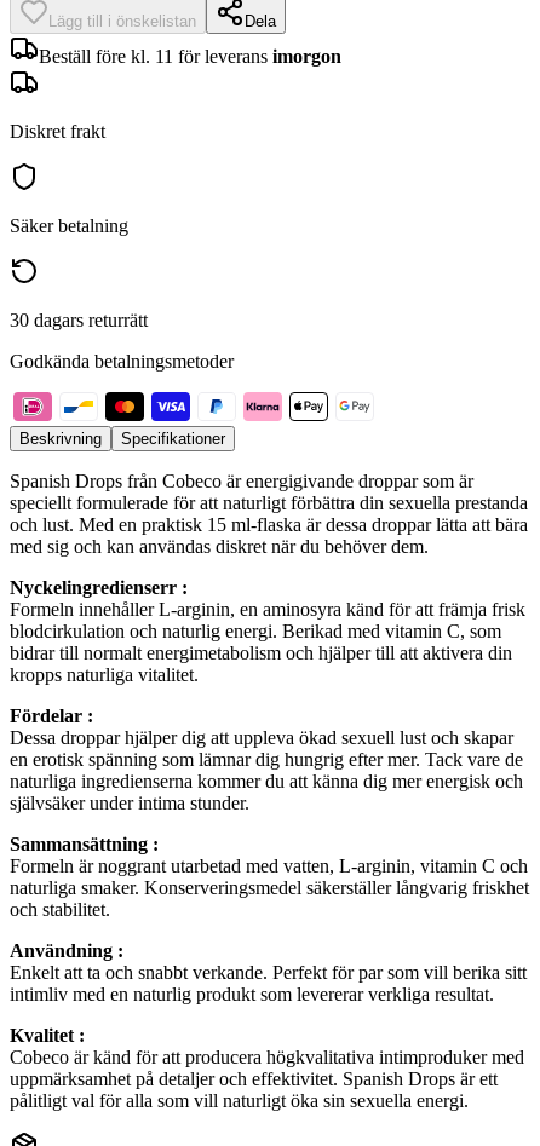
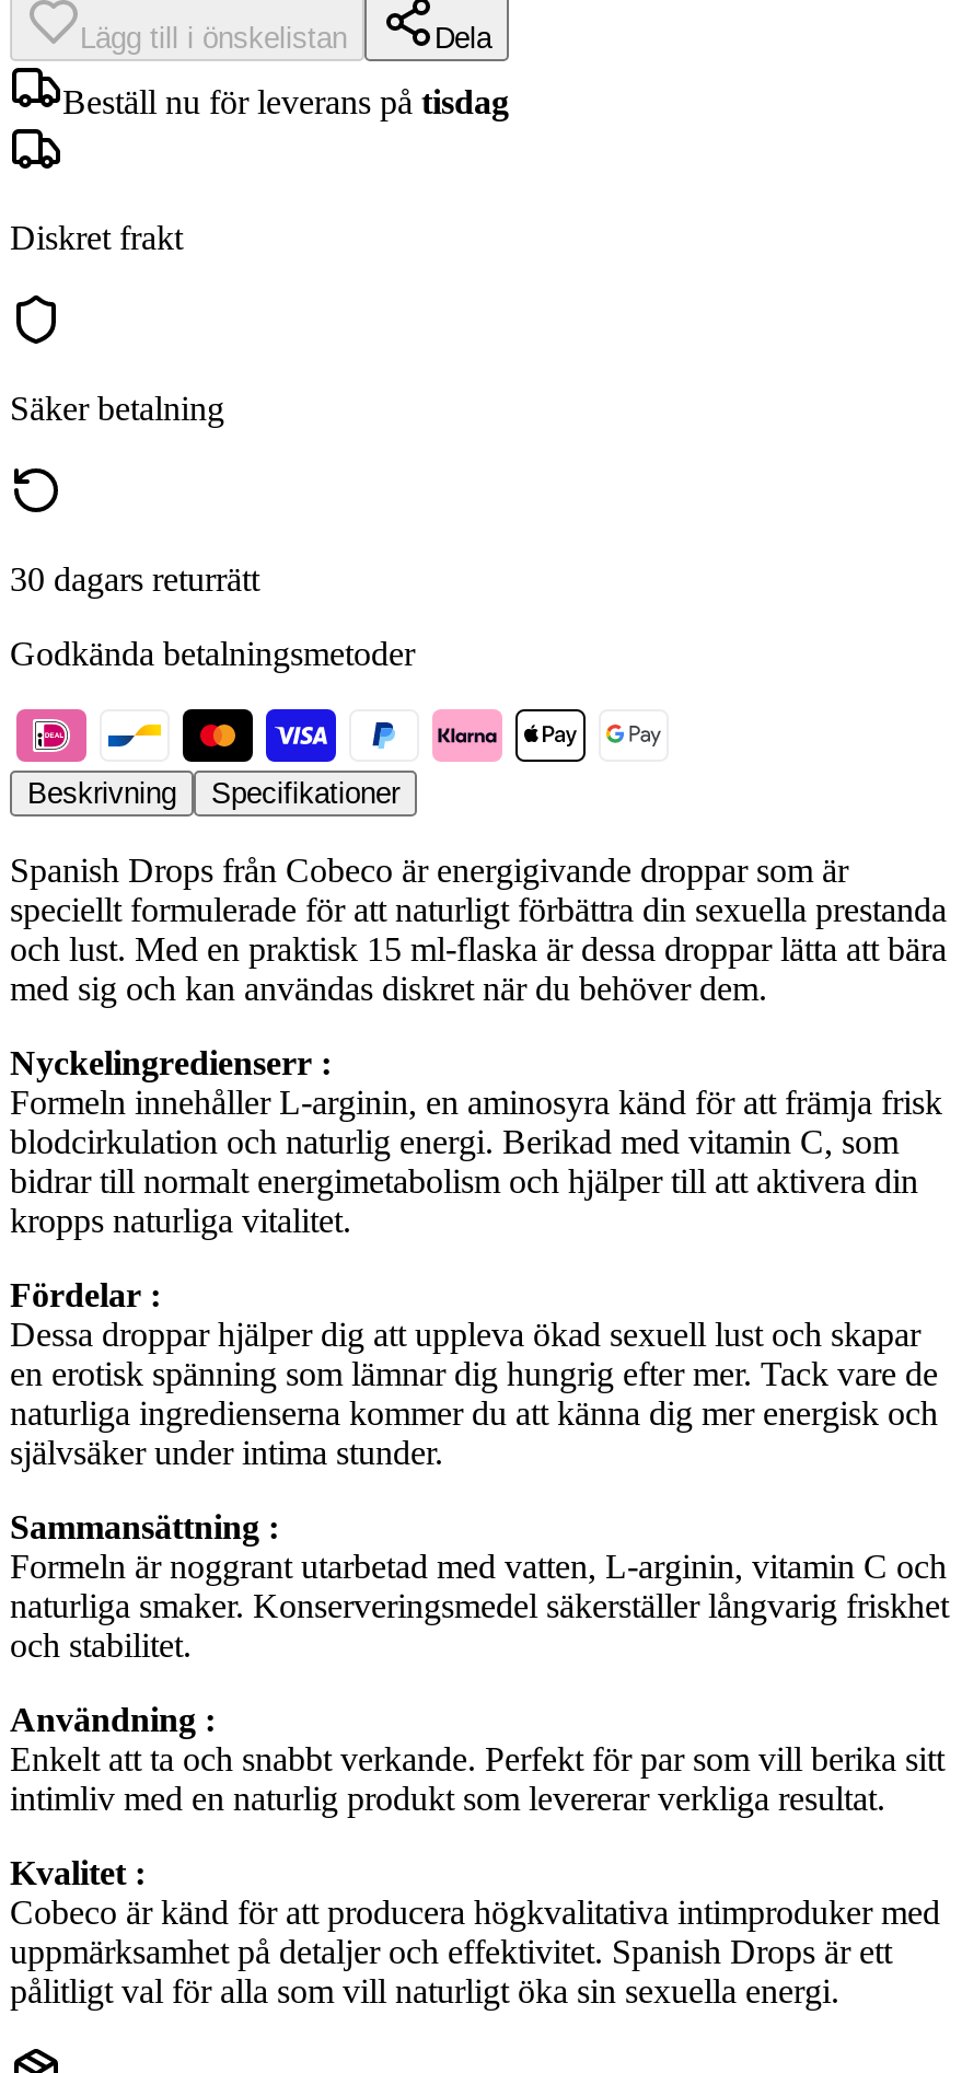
[39,46,341,67] Beställ före kl. 11 för leverans imorgon -> [62,84,509,121] Beställ nu för leverans på tisdag

